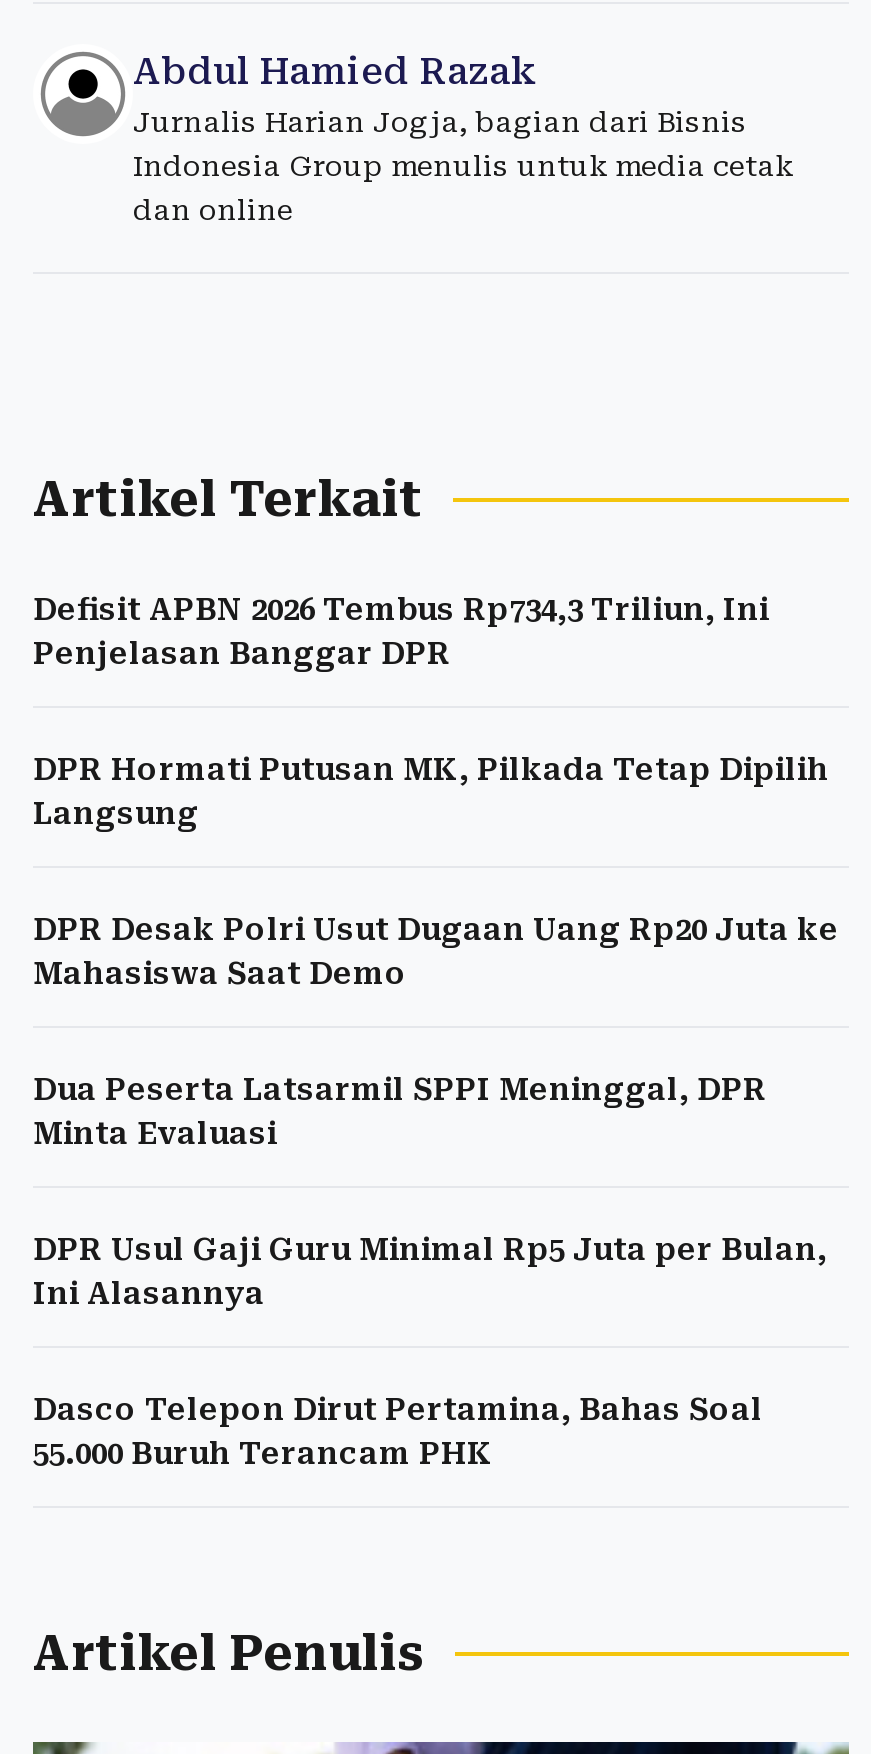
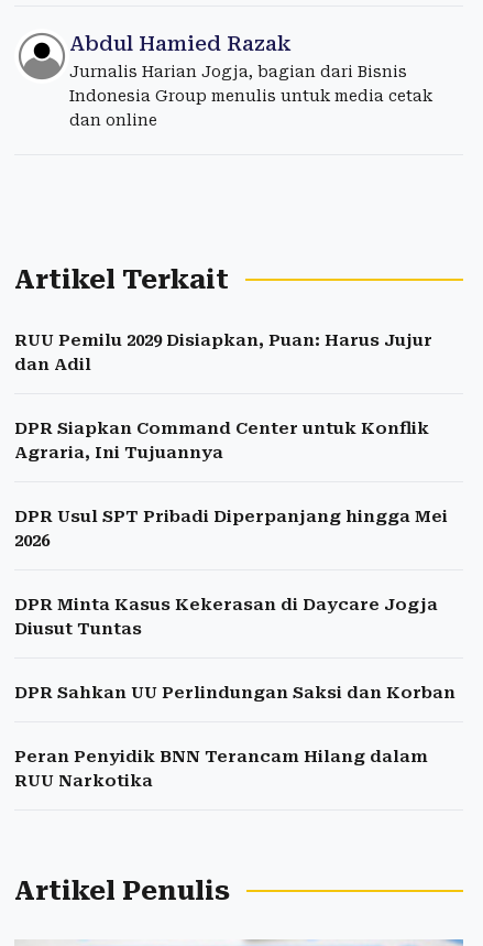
[33,592,769,672] Defisit APBN 2026 Tembus Rp734,3 Triliun, Ini | Penjelasan Banggar DPR -> [14,330,432,375] RUU Pemilu 2029 Disiapkan, Puan: Harus Jujur | dan Adil
[33,752,829,832] DPR Hormati Putusan MK, Pilkada Tetap Dipilih | Langsung -> [14,419,429,463] DPR Siapkan Command Center untuk Konflik | Agraria, Ini Tujuannya
[33,912,839,992] DPR Desak Polri Usut Dugaan Uang Rp20 Juta ke | Mahasiswa Saat Demo -> [14,507,448,551] DPR Usul SPT Pribadi Diperpanjang hingga Mei | 2026
[33,1072,767,1152] Dua Peserta Latsarmil SPPI Meninggal, DPR | Minta Evaluasi -> [14,595,438,639] DPR Minta Kasus Kekerasan di Daycare Jogja | Diusut Tuntas
[33,1232,827,1312] DPR Usul Gaji Guru Minimal Rp5 Juta per Bulan, | Ini Alasannya -> [14,683,455,703] DPR Sahkan UU Perlindungan Saksi dan Korban
[33,1392,763,1472] Dasco Telepon Dirut Pertamina, Bahas Soal | 55.000 Buruh Terancam PHK -> [14,747,428,791] Peran Penyidik BNN Terancam Hilang dalam | RUU Narkotika

